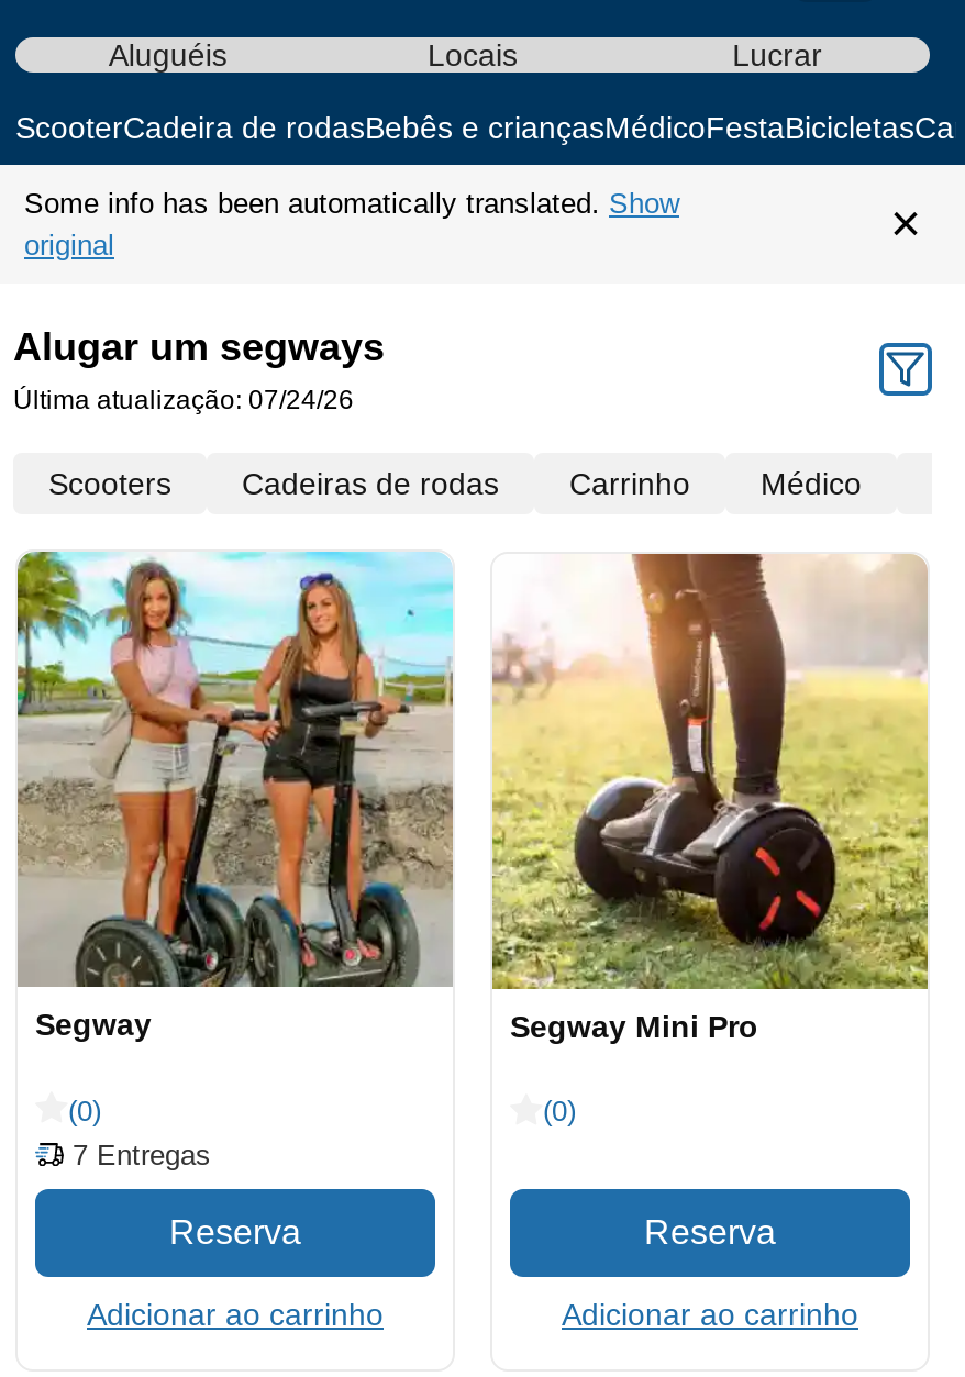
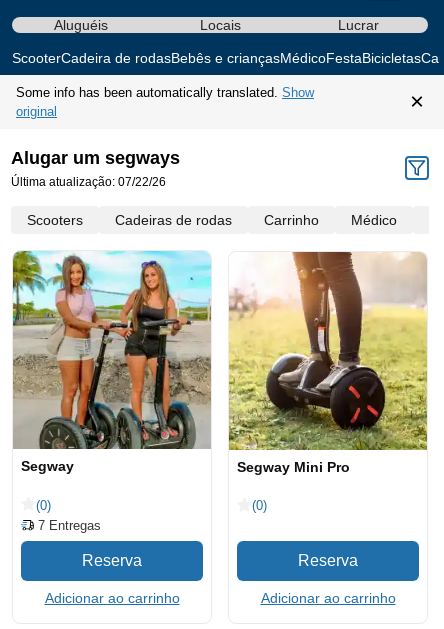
[13,385,354,415] Última atualização: 07/24/26 -> [11,175,166,189] Última atualização: 07/22/26

